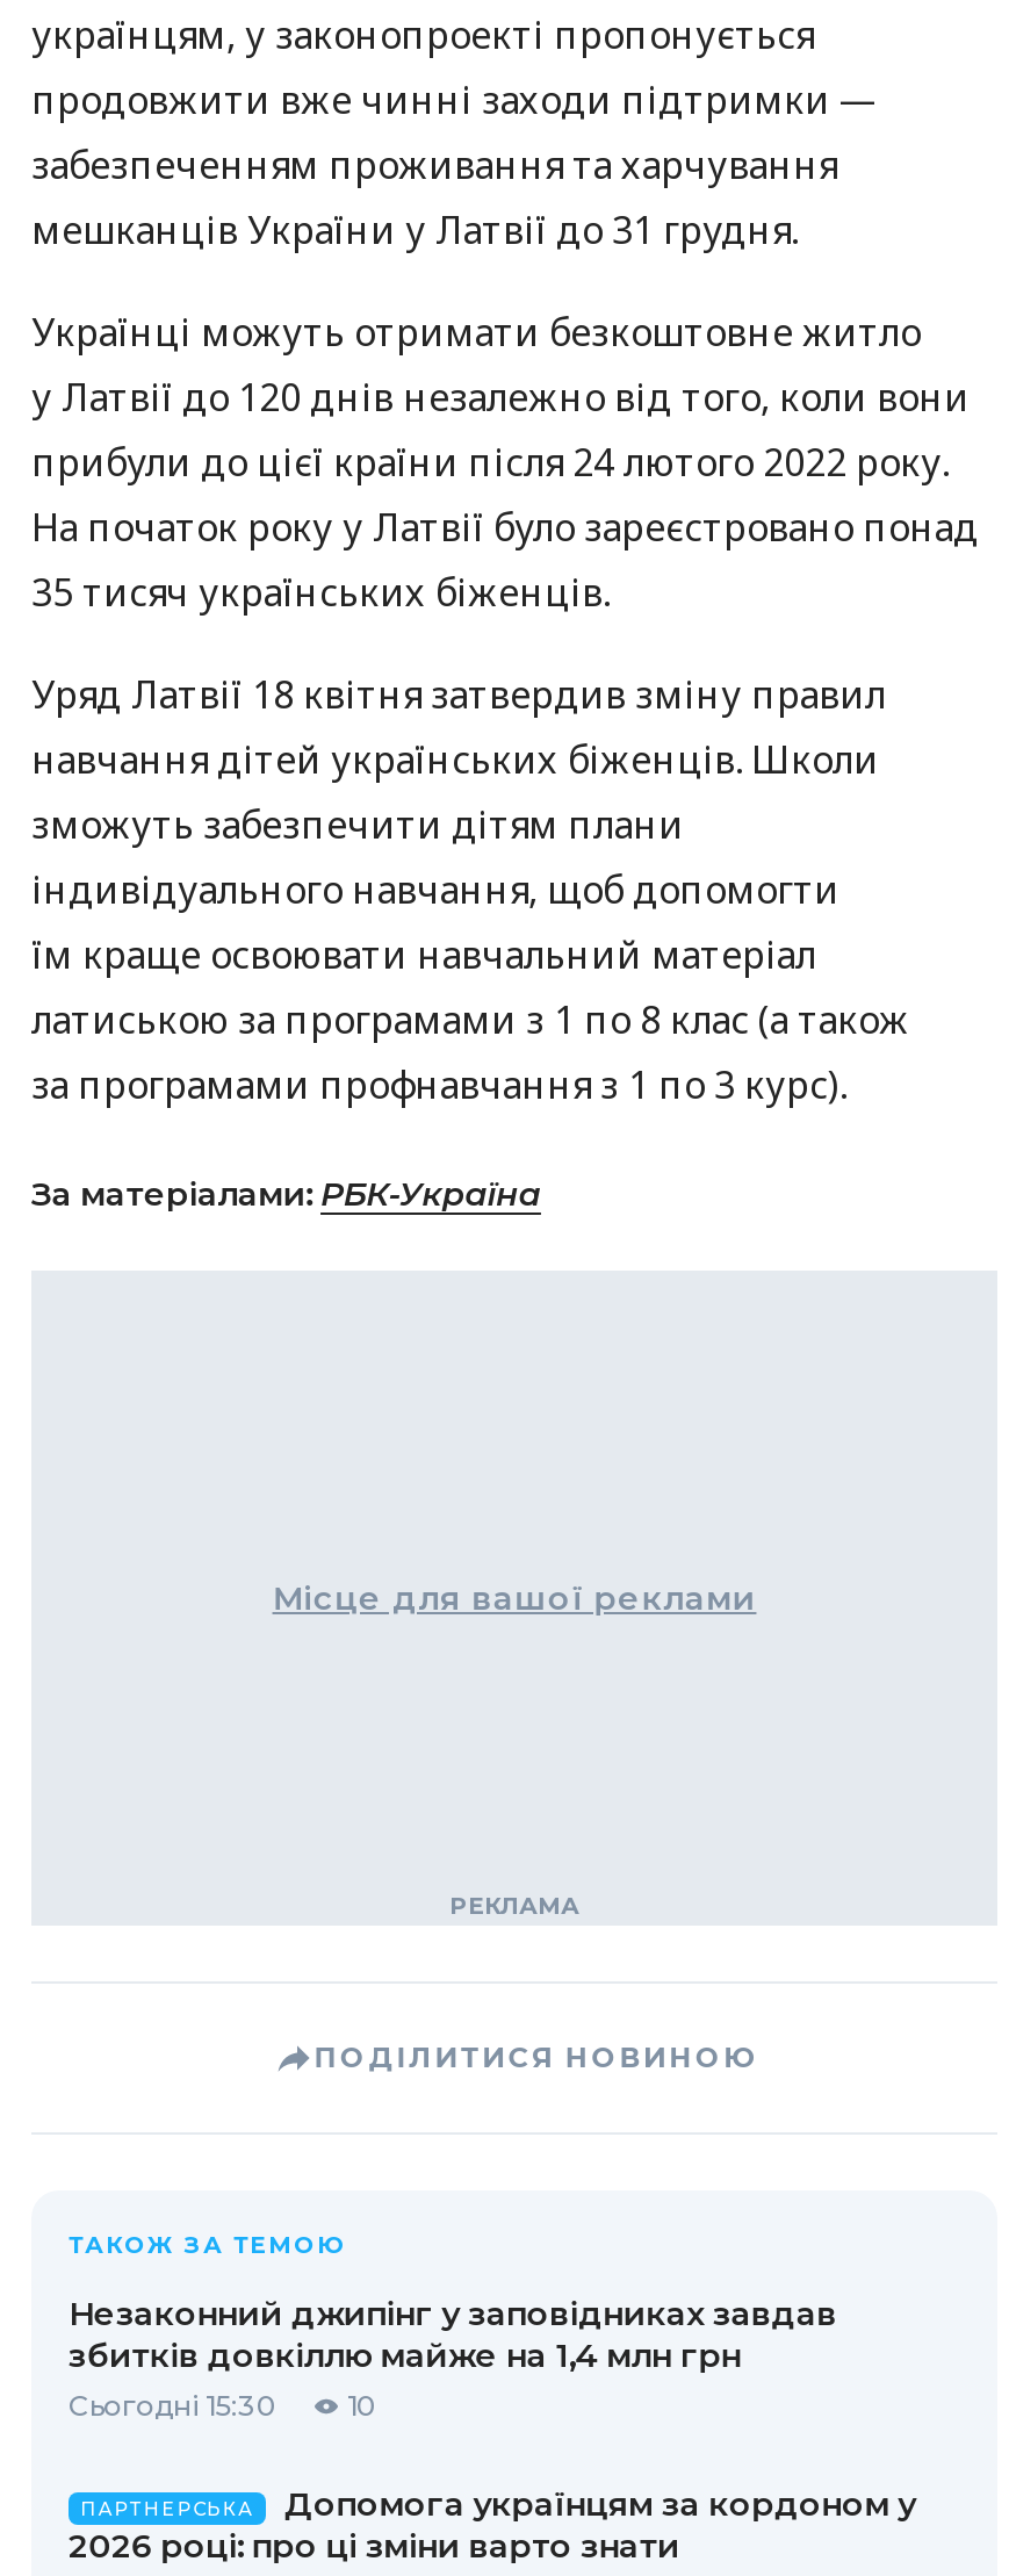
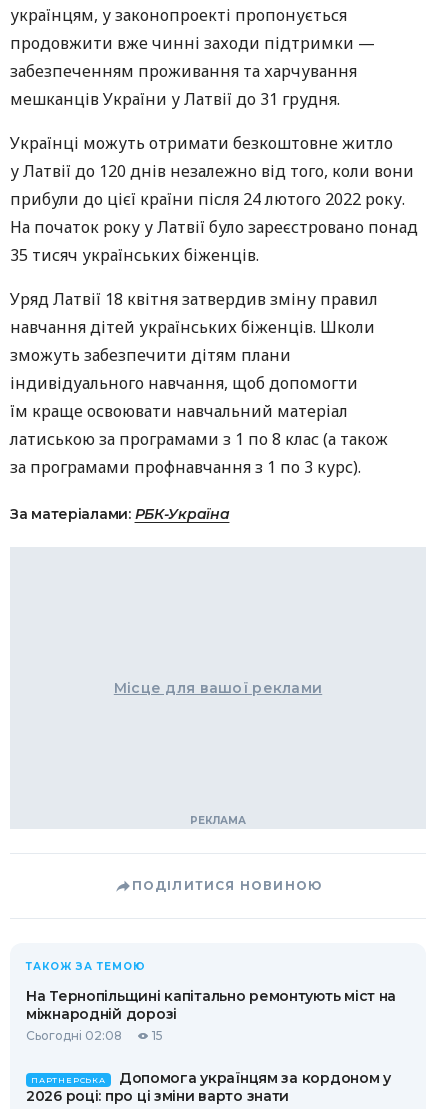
[69,2293,837,2423] Незаконний джипінг у заповідниках завдав | збитків довкіллю майже на 1,4 млн грн | Сьогодні 15:30 | 10 -> [26,987,396,1043] На Тернопільщині капітально ремонтують міст на | міжнародній дорозі | Сьогодні 02:08 | 15

